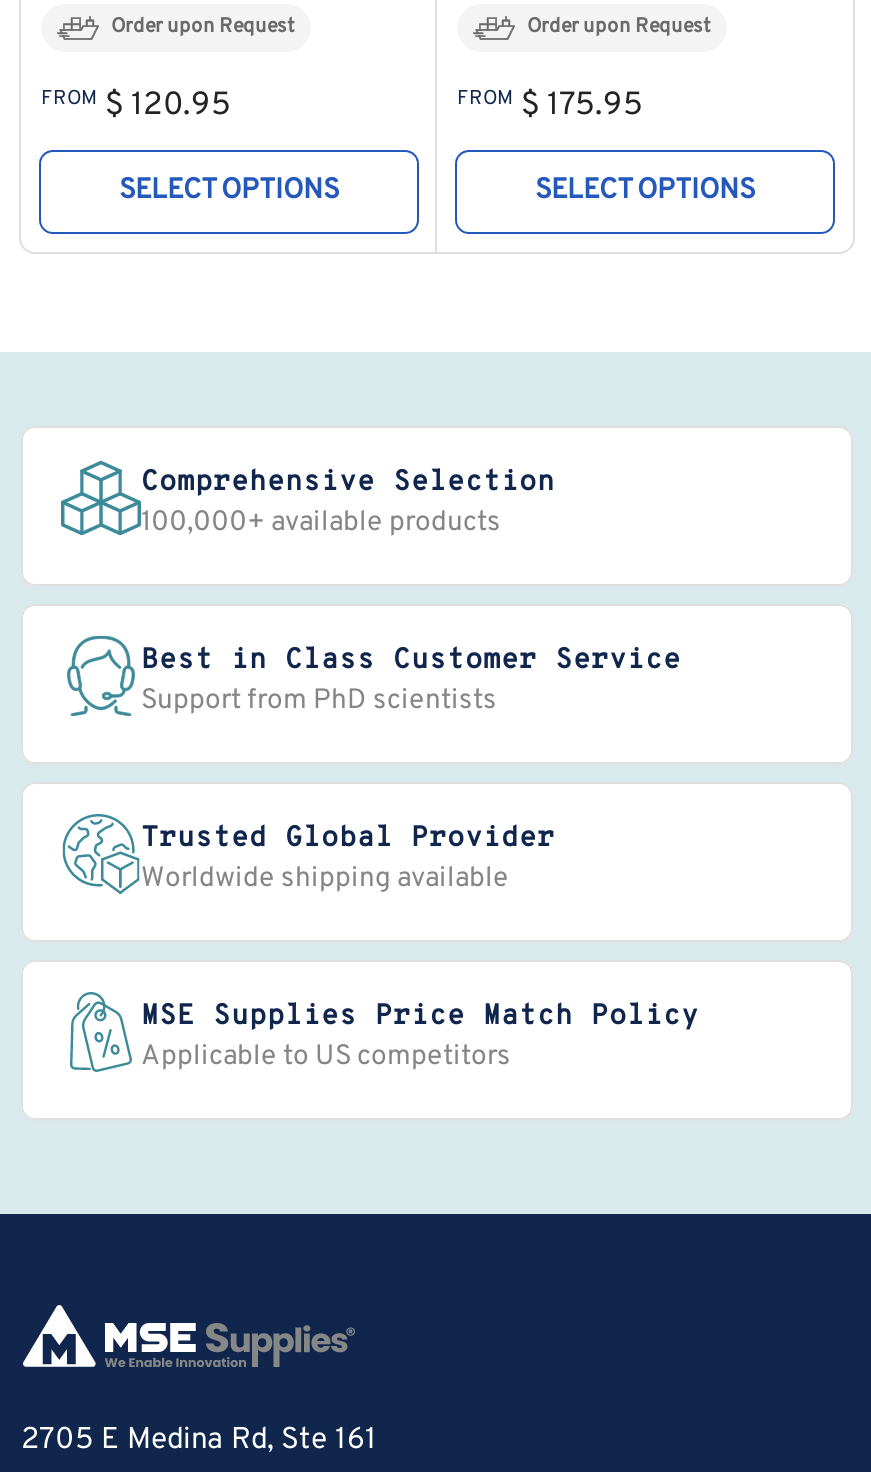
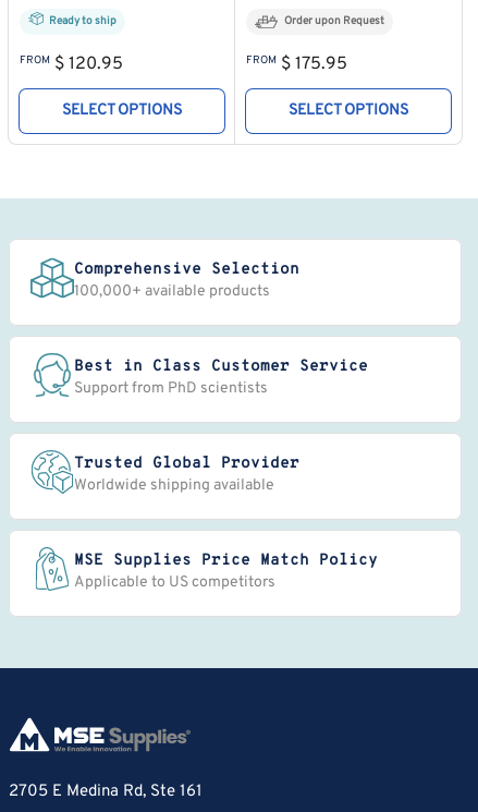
[111,14,295,40] Order upon Request -> [49,14,117,29] Ready to ship

